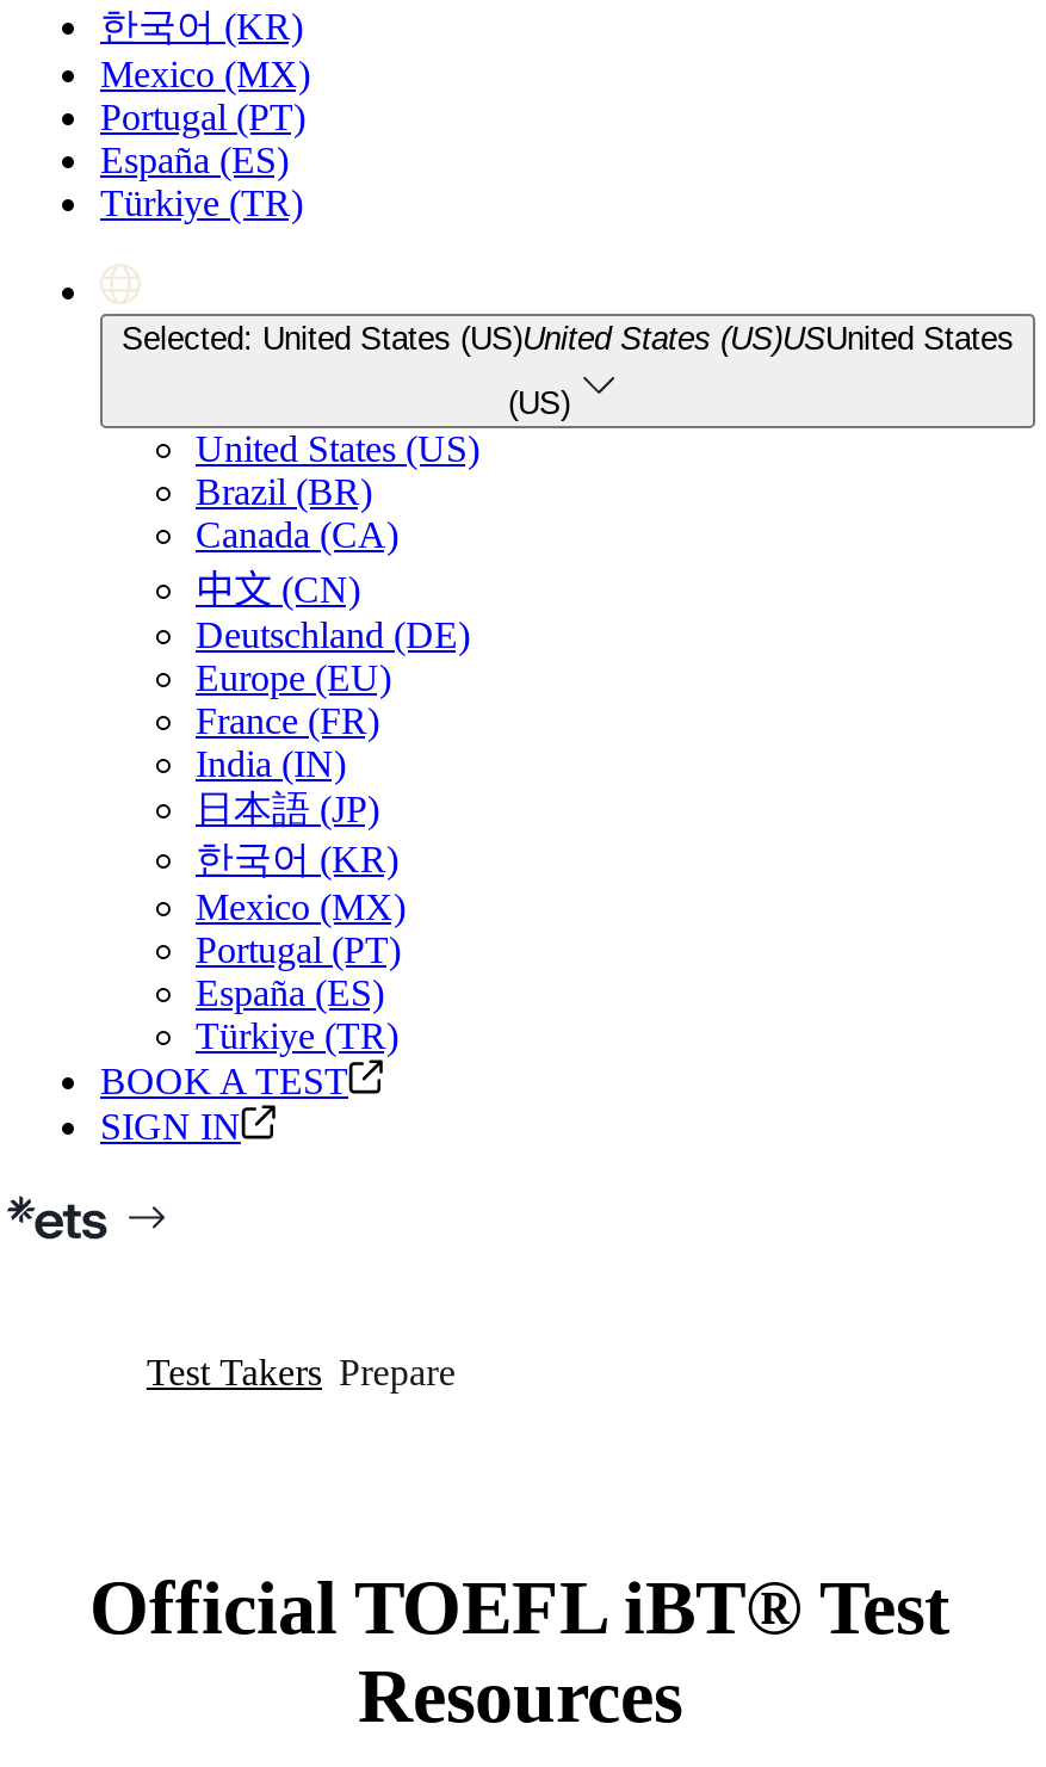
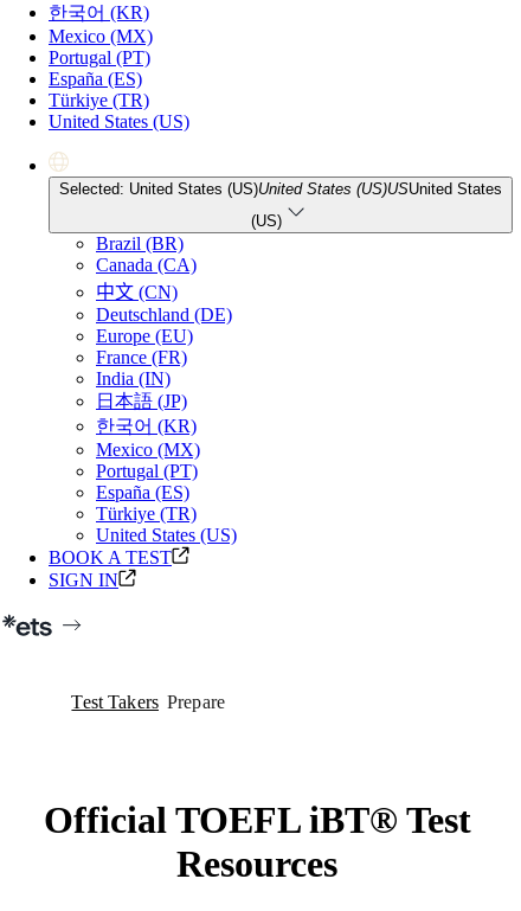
none -> [49,112,189,132] United States (US)
[196,428,479,469] United States (US) -> none
none -> [96,525,237,546] United States (US)

